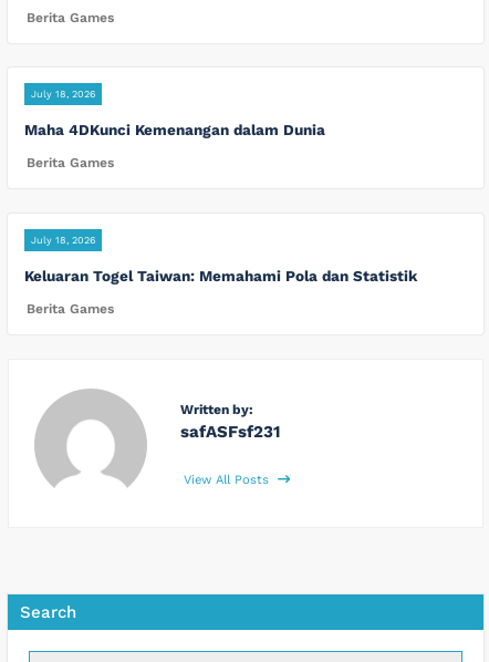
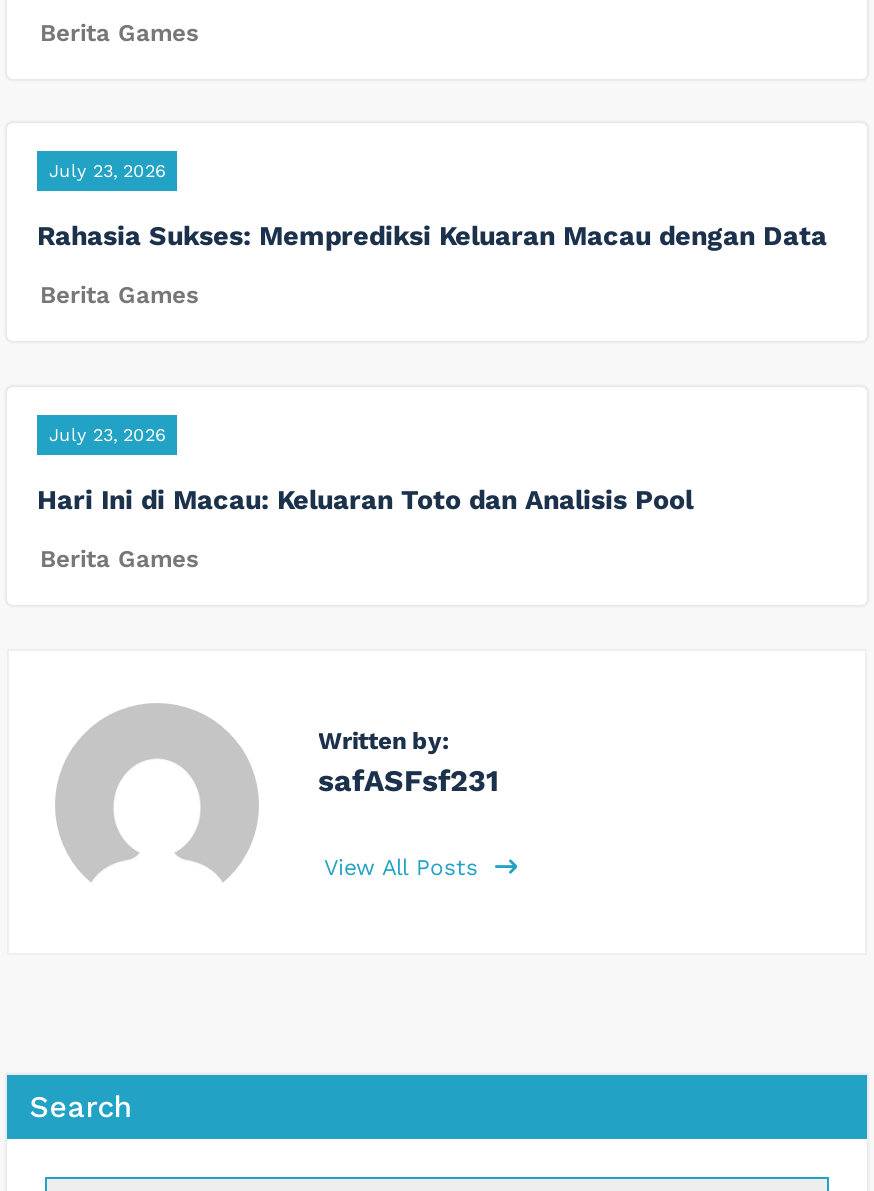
[31,89,95,100] July 18, 2026 -> [49,161,165,181] July 23, 2026
[24,121,325,139] Maha 4DKunci Kemenangan dalam Dunia -> [37,219,827,251] Rahasia Sukses: Memprediksi Keluaran Macau dengan Data
[31,234,95,245] July 18, 2026 -> [49,424,165,444] July 23, 2026
[24,266,417,284] Keluaran Togel Taiwan: Memahami Pola dan Statistik -> [37,482,693,514] Hari Ini di Macau: Keluaran Toto dan Analisis Pool

